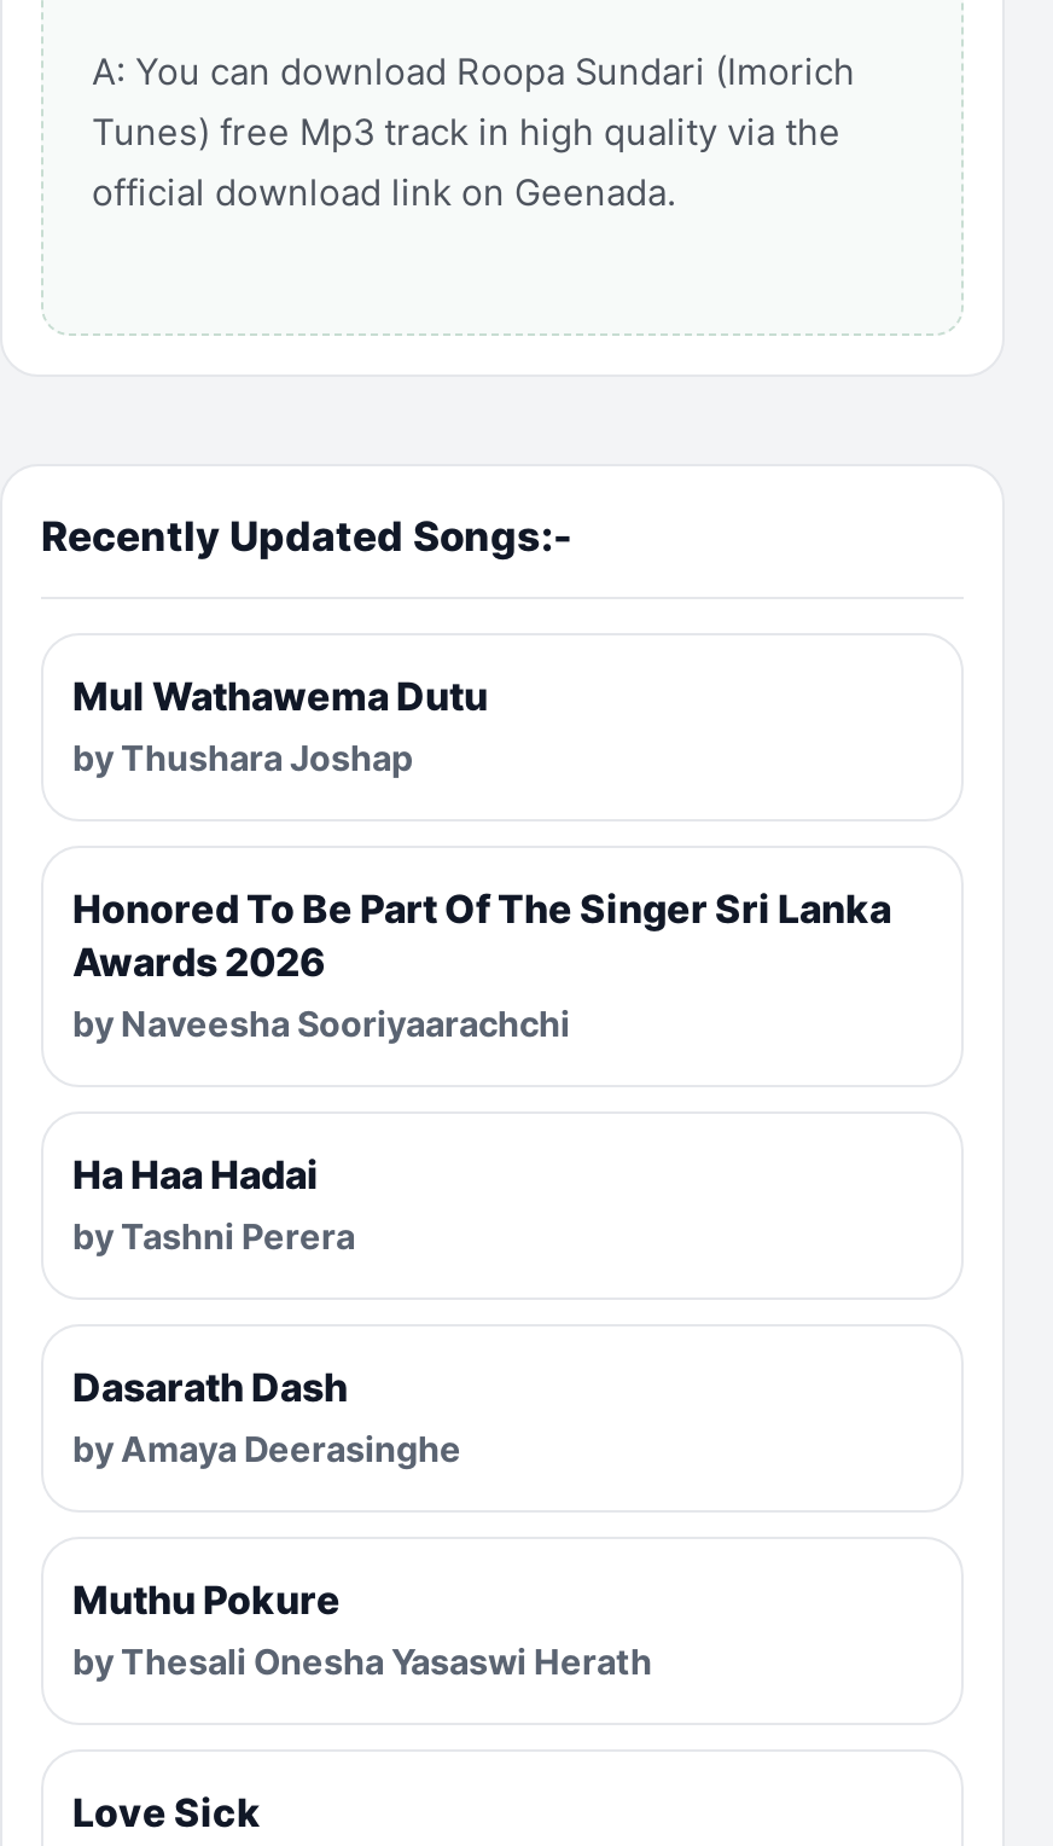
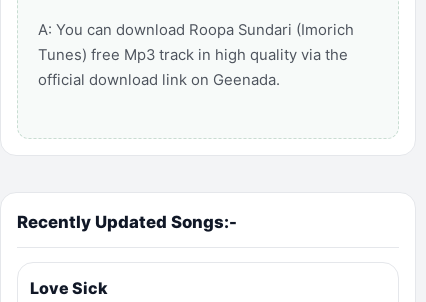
[72,672,891,1682] Mul Wathawema Dutu | by Thushara Joshap | Honored To Be Part Of The Singer Sri Lanka | Awards 2026 | by Naveesha Sooriyaarachchi | Ha Haa Hadai | by Tashni Perera | Dasarath Dash | by Amaya Deerasinghe | Muthu Pokure | by Thesali Onesha Yasaswi Herath -> none

